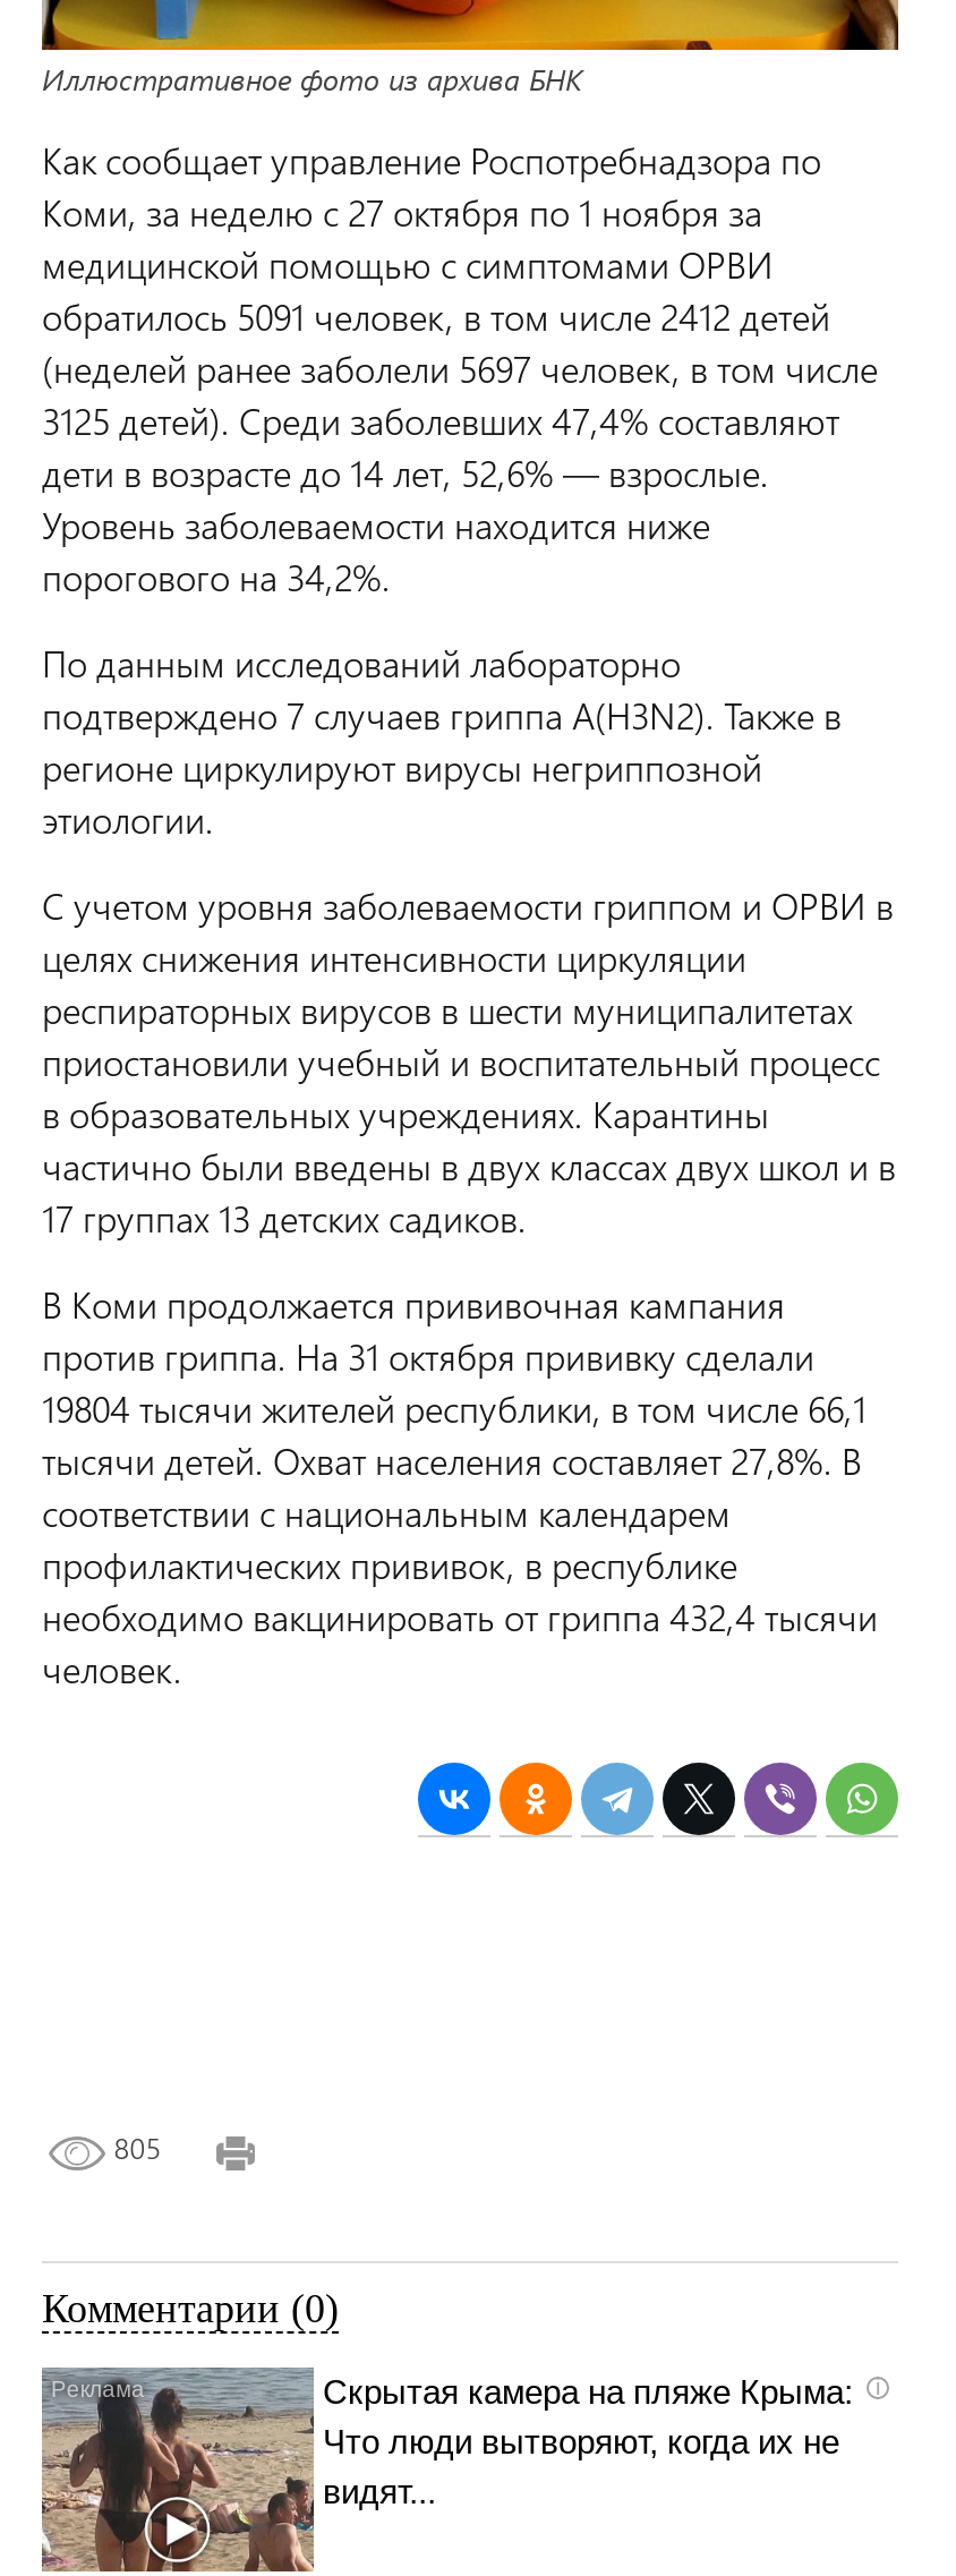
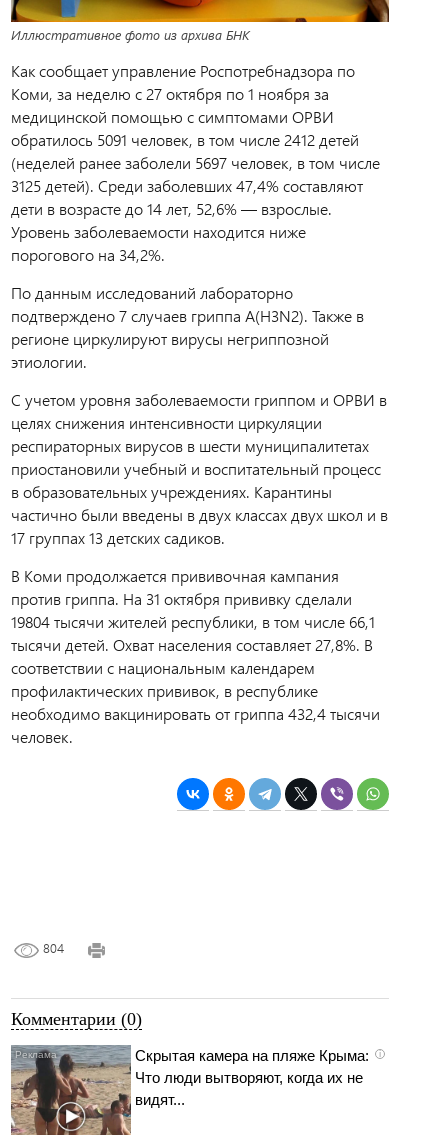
[105,2128,170,2167] 805 -> [39,939,68,956] 804

